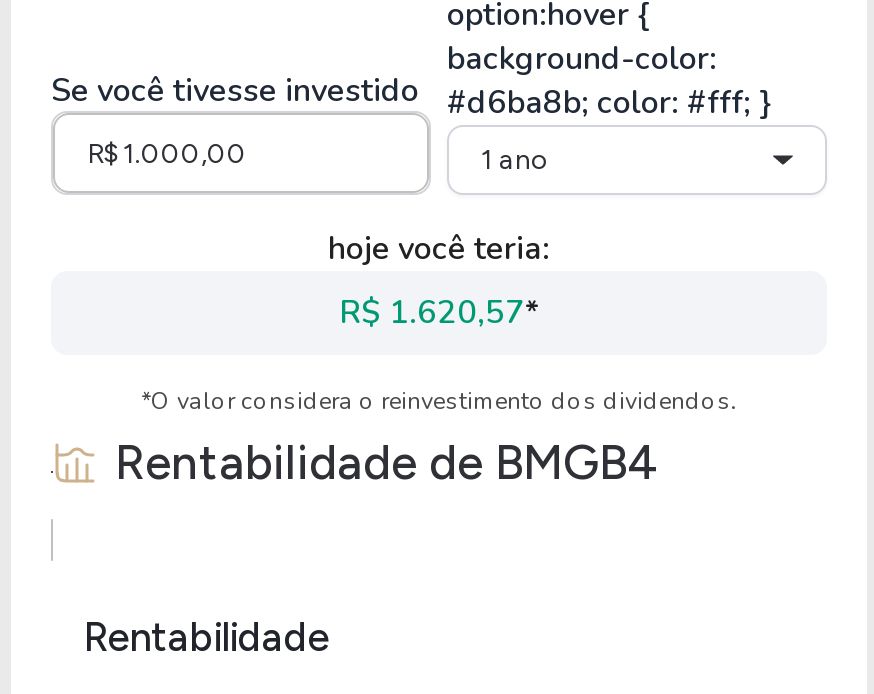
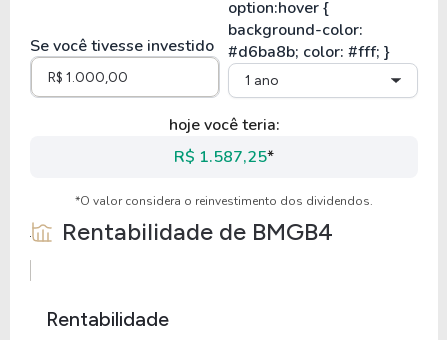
[339,291,539,335] R$ 1.620,57* -> [174,146,274,168] R$ 1.587,25*

